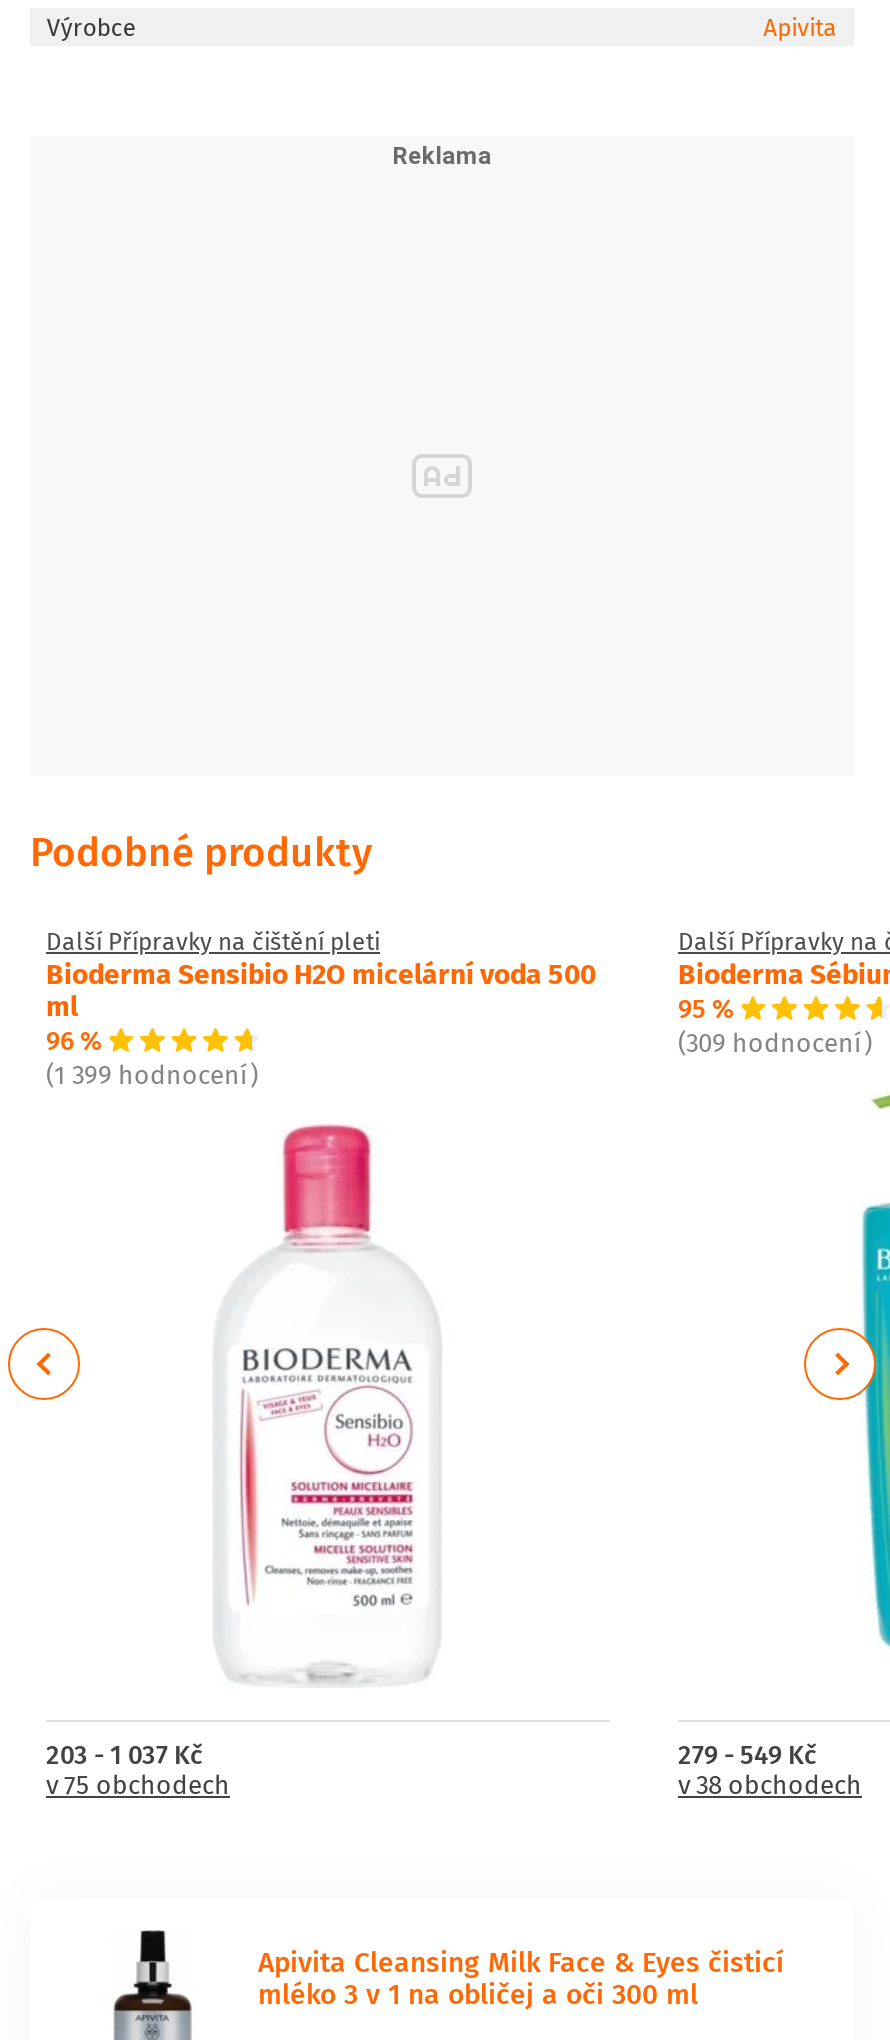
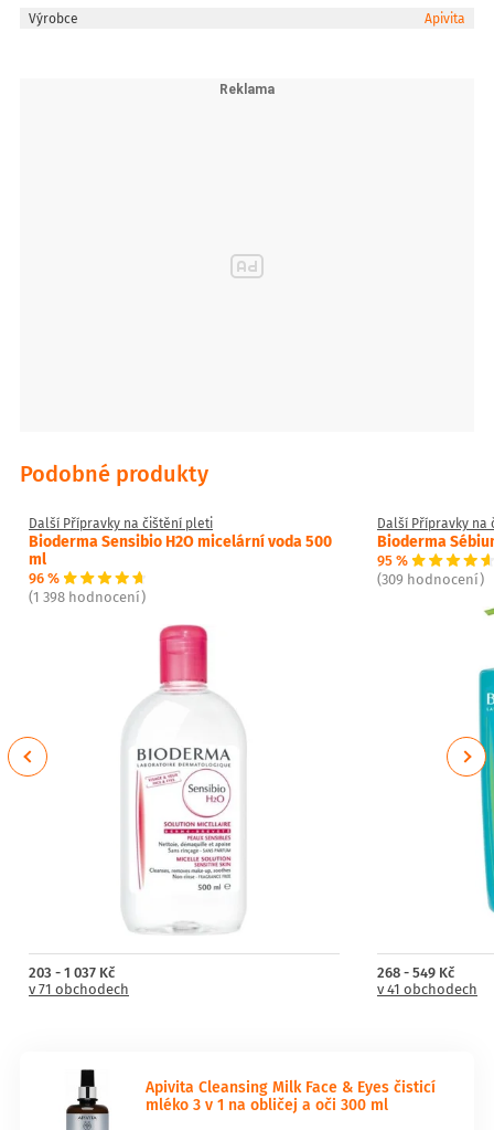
[46,1056,258,1094] (1 399 hodnocení) -> [29,587,146,608] (1 398 hodnocení)
[678,1734,816,1774] 279 - 549 Kč -> [377,961,454,983] 268 - 549 Kč
[46,1766,230,1804] v 75 obchodech -> [29,979,129,1000] v 71 obchodech
[678,1766,862,1804] v 38 obchodech -> [377,979,477,1000] v 41 obchodech

